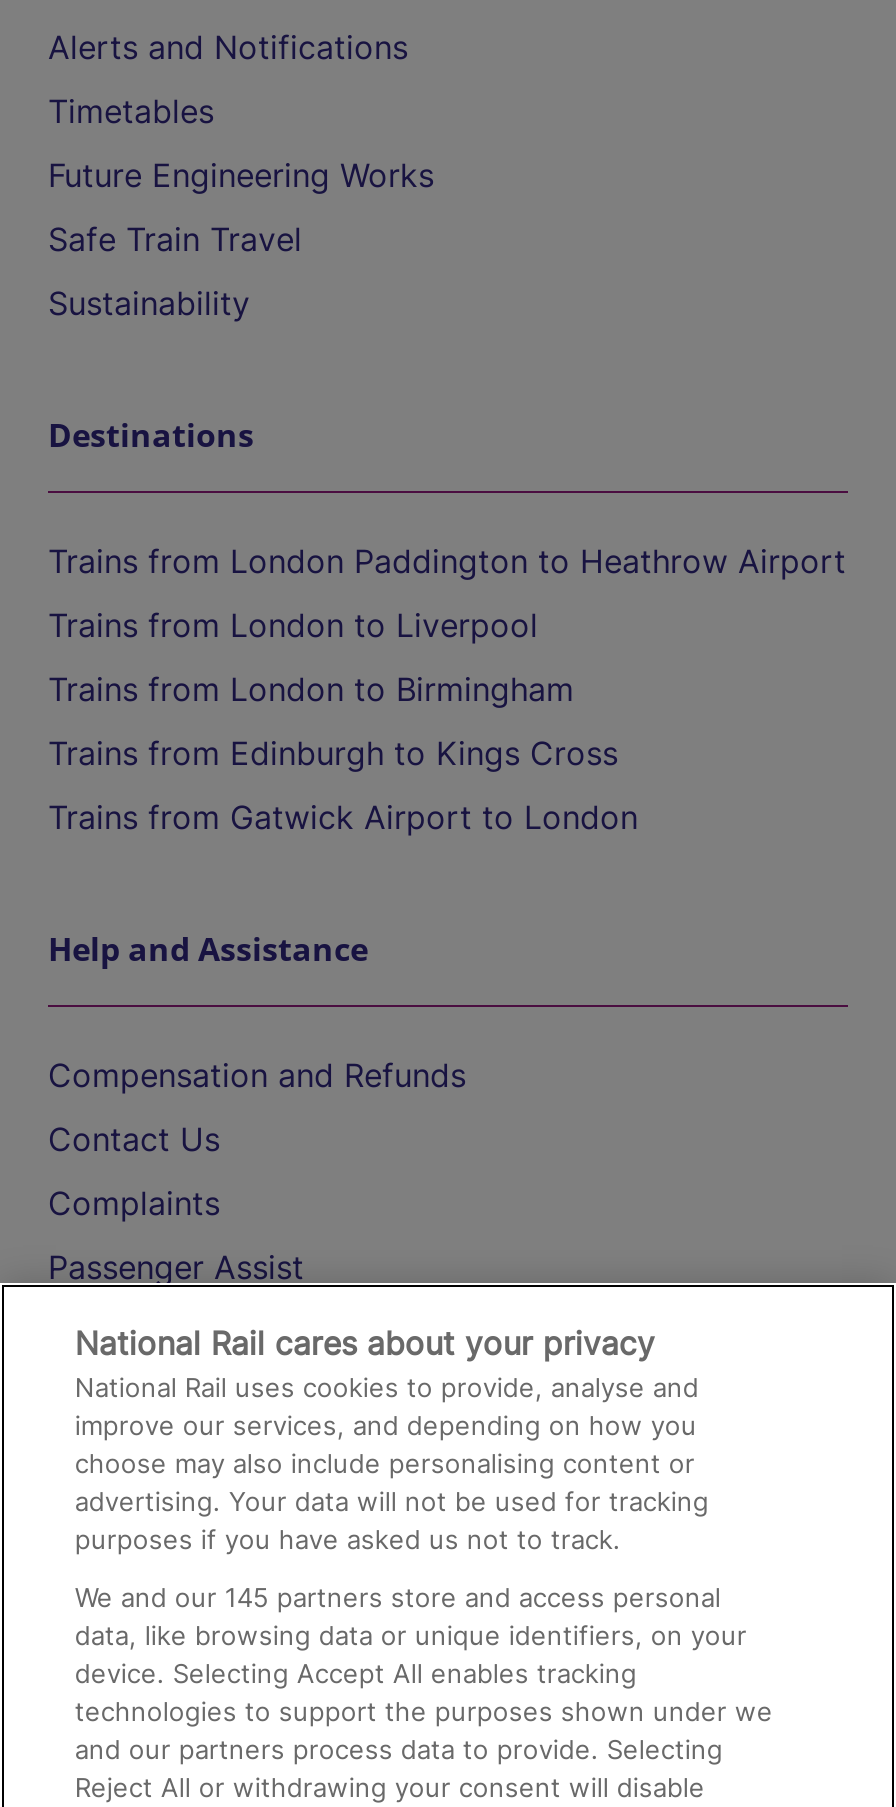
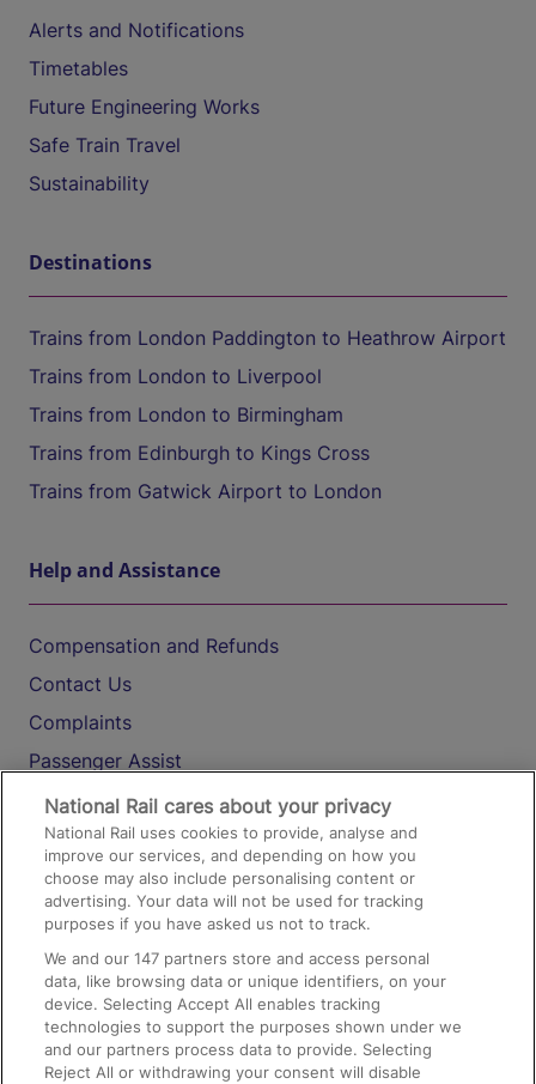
[75,1581,721,1613] We and our 145 partners store and access personal -> [45,949,430,968] We and our 147 partners store and access personal

